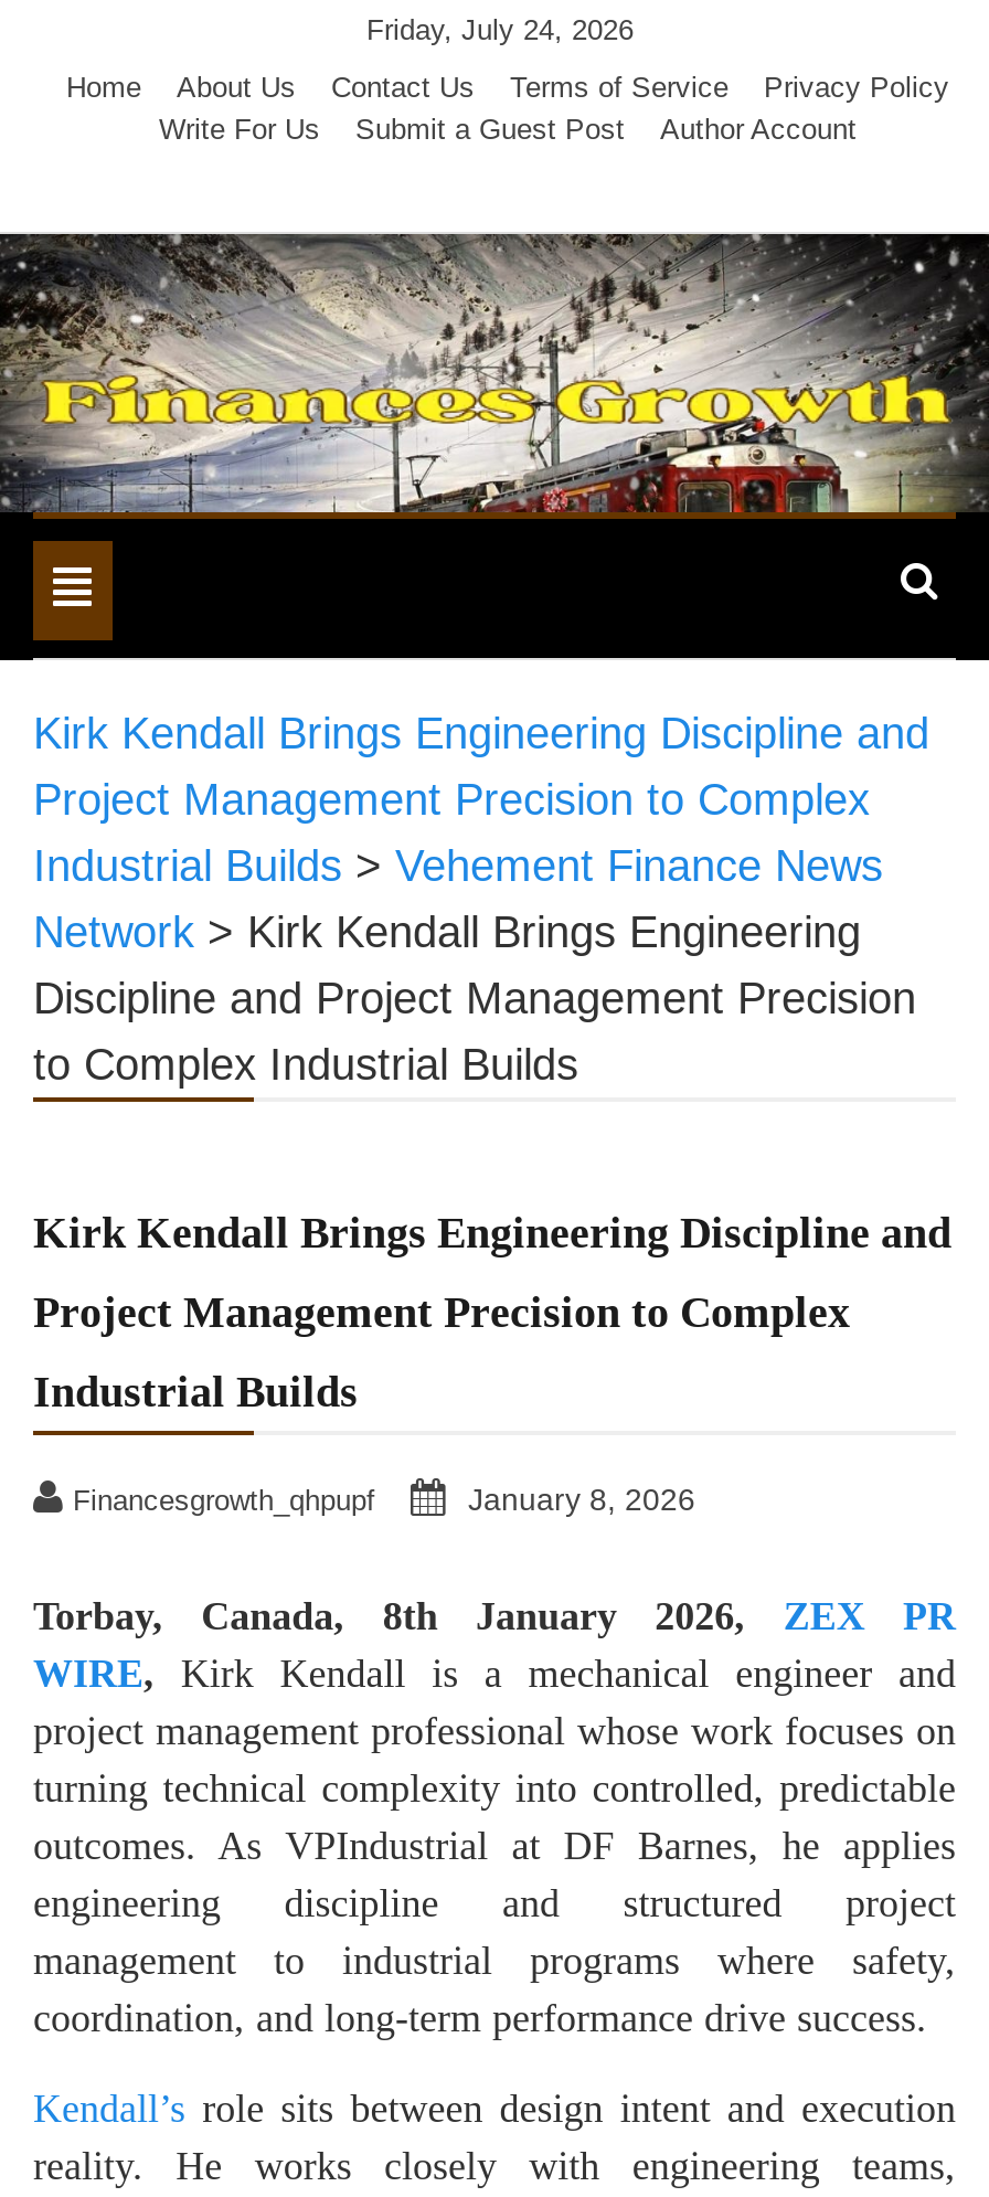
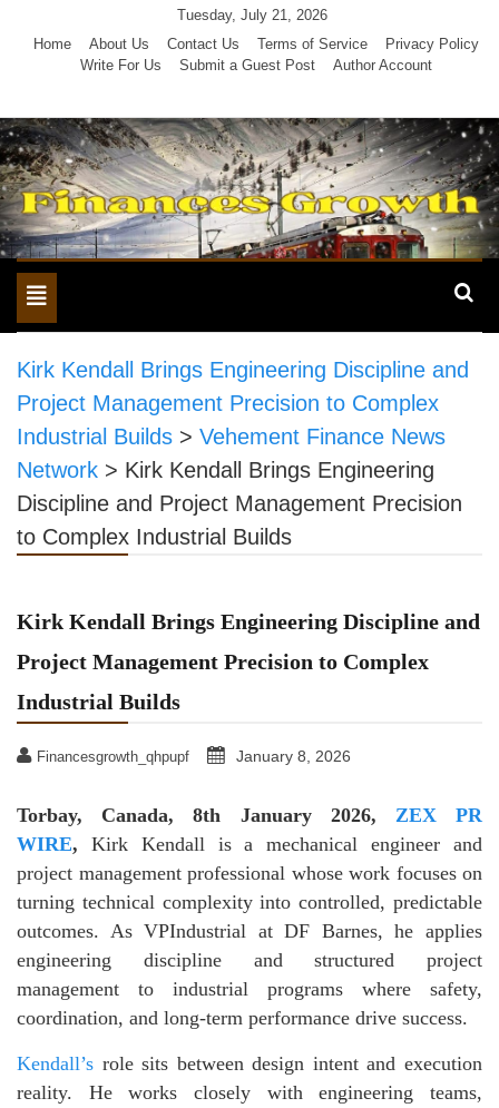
[366,13,634,46] Friday, July 24, 2026 -> [177,7,327,23] Tuesday, July 21, 2026

